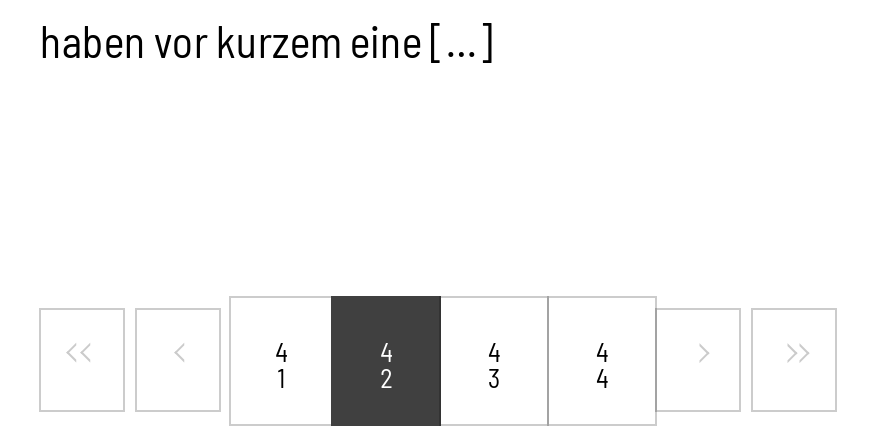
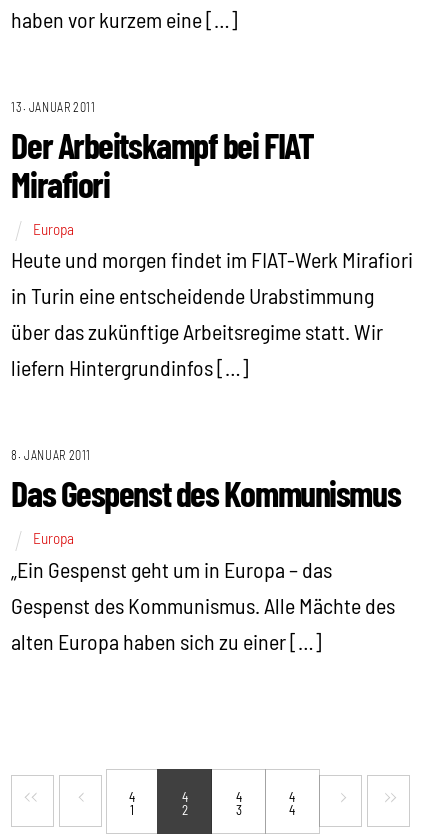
none -> [11,100,413,380] 13. JANUAR 2011 | Der Arbeitskampf bei FIAT | Mirafiori | Europa | Heute und morgen findet im FIAT-Werk Mirafiori | in Turin eine entscheidende Urabstimmung | über das zukünftige Arbeitsregime statt. Wir | liefern Hintergrundinfos […]
none -> [11,448,400,654] 8. JANUAR 2011 | Das Gespenst des Kommunismus | Europa | „Ein Gespenst geht um in Europa – das | Gespenst des Kommunismus. Alle Mächte des | alten Europa haben sich zu einer […]

